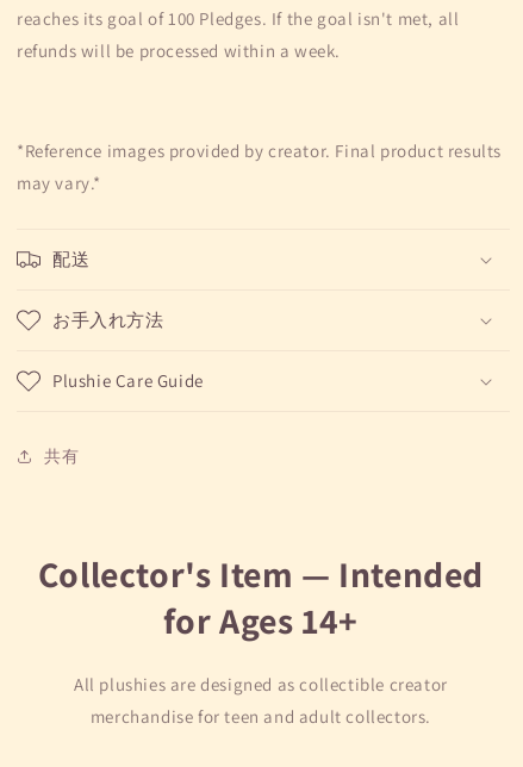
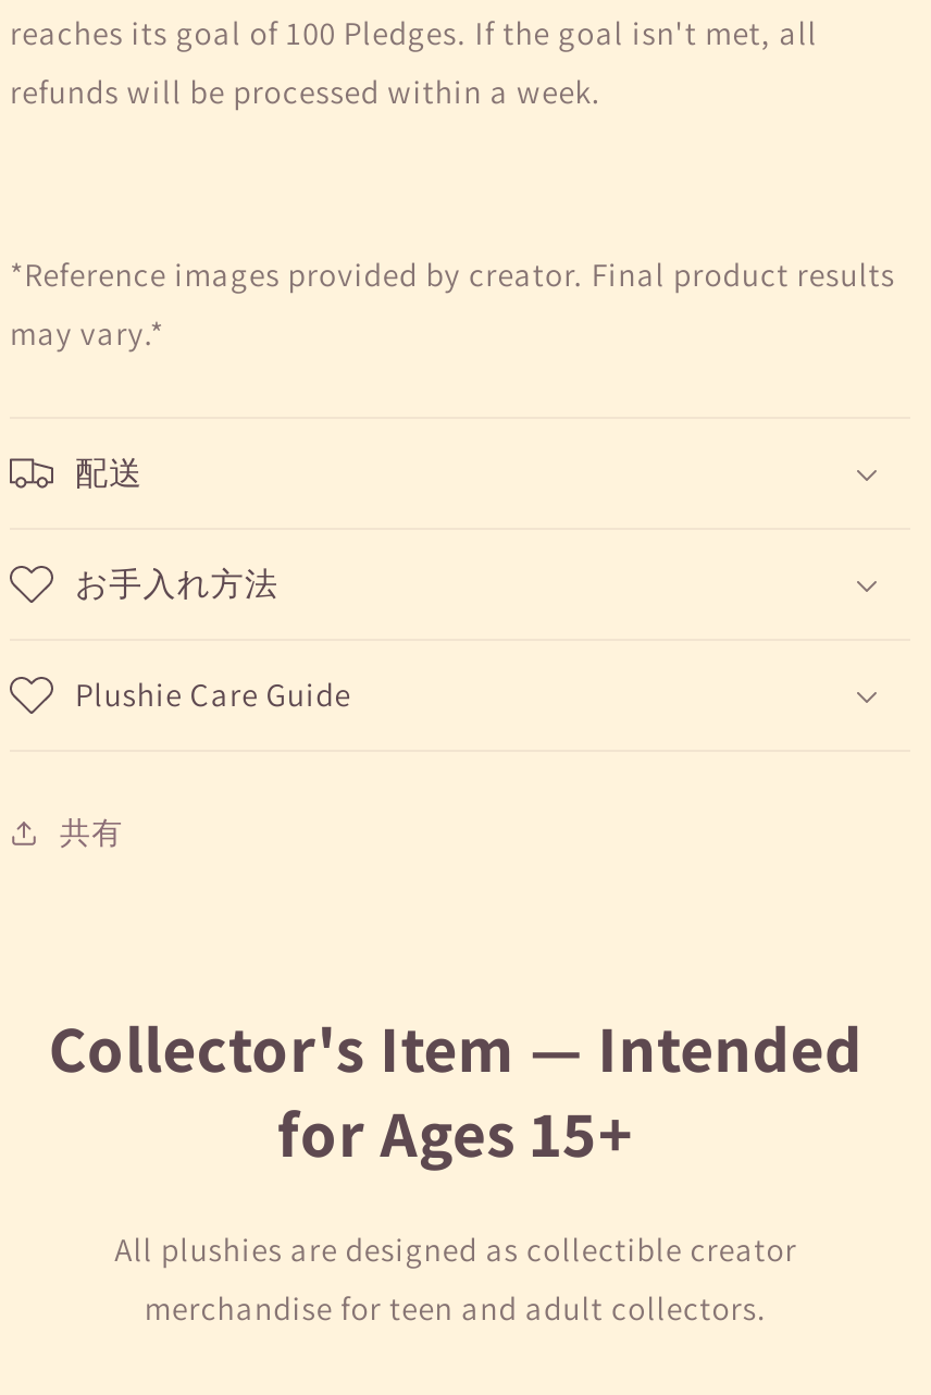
[163,597,359,645] for Ages 14+ -> [277,1090,634,1177] for Ages 15+

